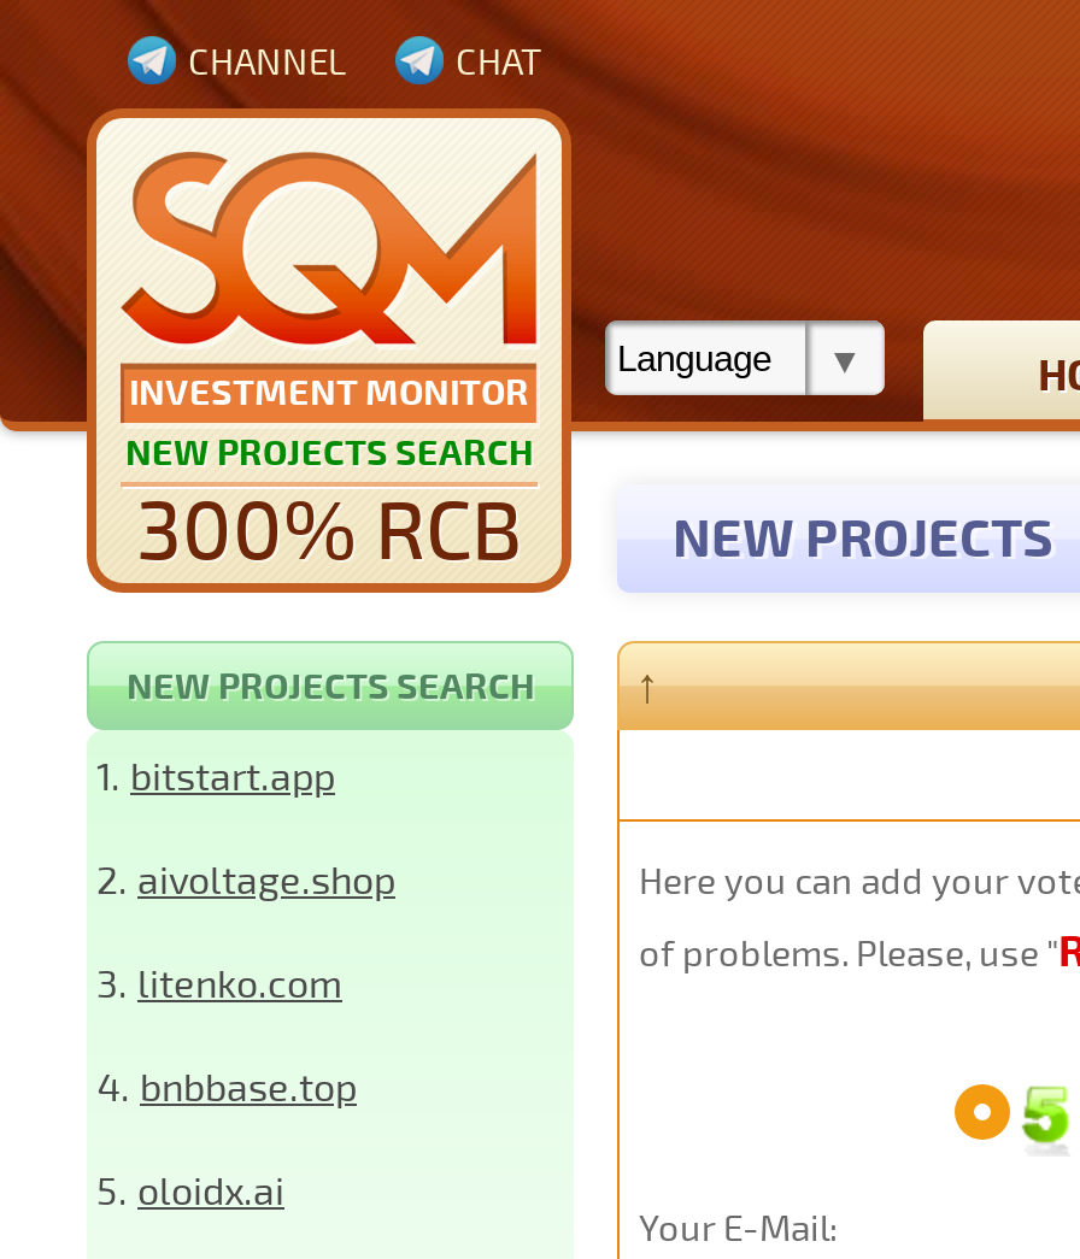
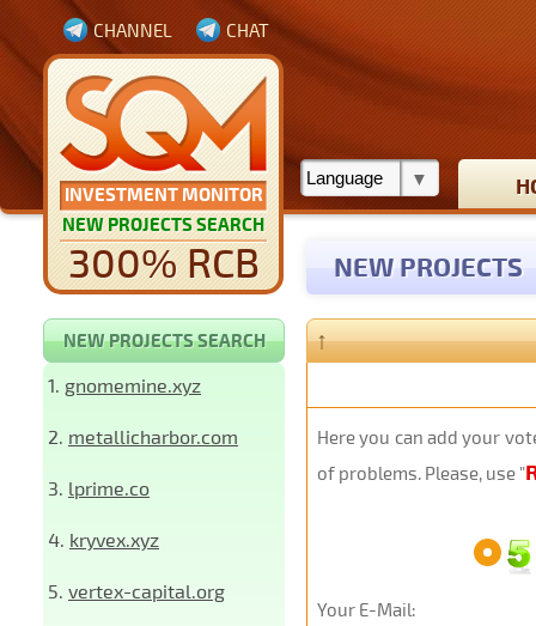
[96,752,335,798] 1. bitstart.app -> [48,373,201,396] 1. gnomemine.xyz
[96,855,395,901] 2. aivoltage.shop -> [48,425,238,448] 2. metallicharbor.com
[96,959,342,1005] 3. litenko.com -> [48,476,150,499] 3. lprime.co
[96,1063,357,1108] 4. bnbbase.top -> [48,528,159,551] 4. kryvex.xyz
[96,1166,284,1212] 5. oloidx.ai -> [48,579,225,602] 5. vertex-capital.org

